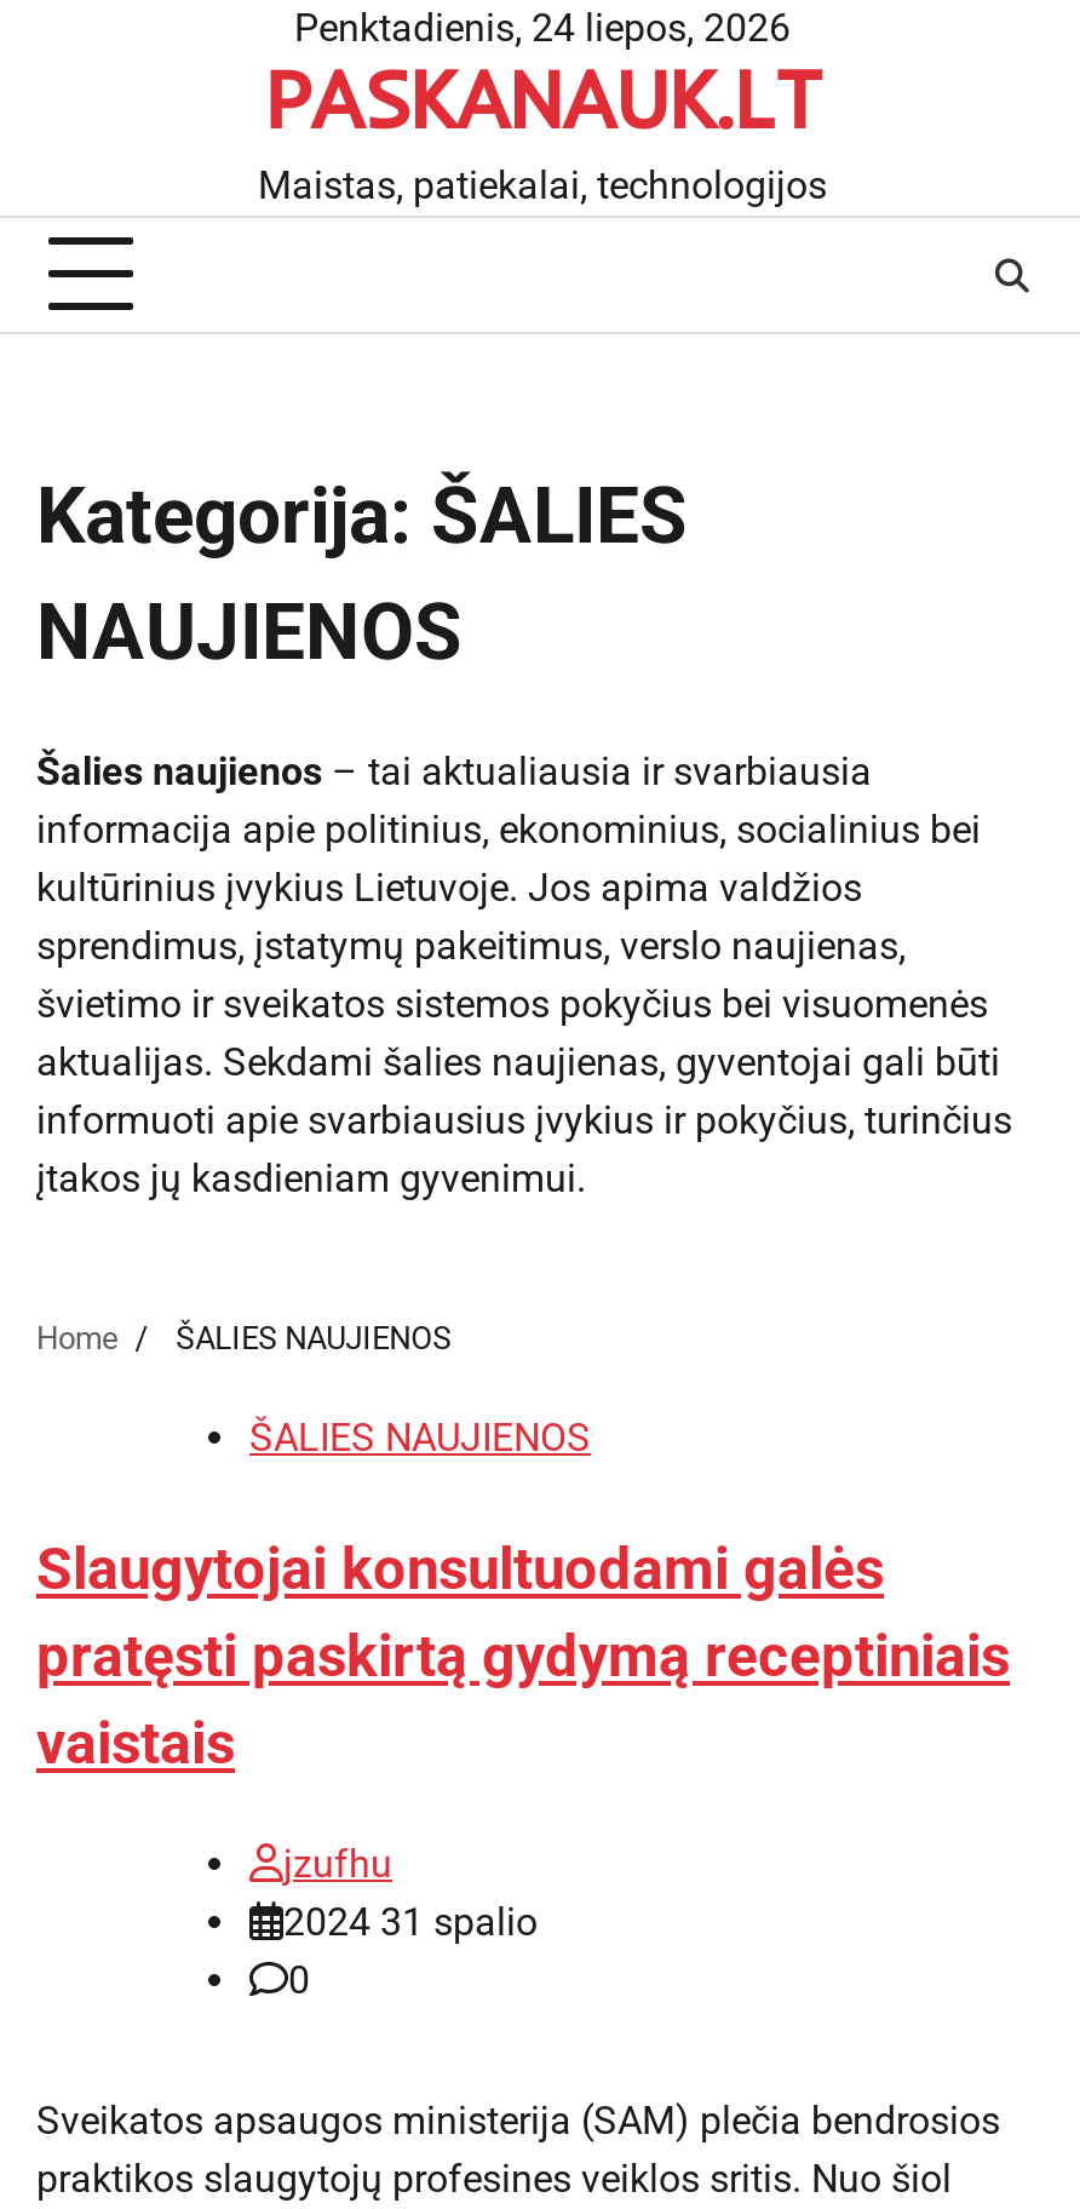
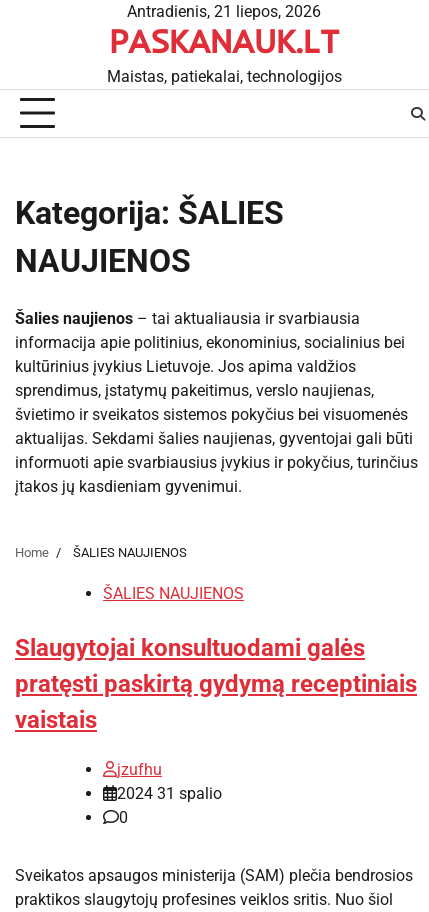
[294,5,791,51] Penktadienis, 24 liepos, 2026 -> [127,2,321,21] Antradienis, 21 liepos, 2026

